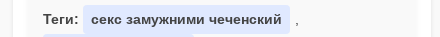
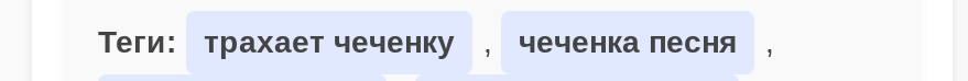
[91,11,282,27] секс замужними чеченский -> [204,24,737,59] трахает чеченку | , чеченка песня

